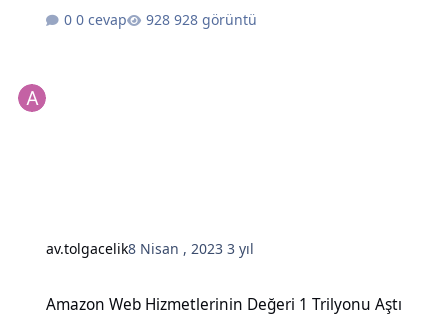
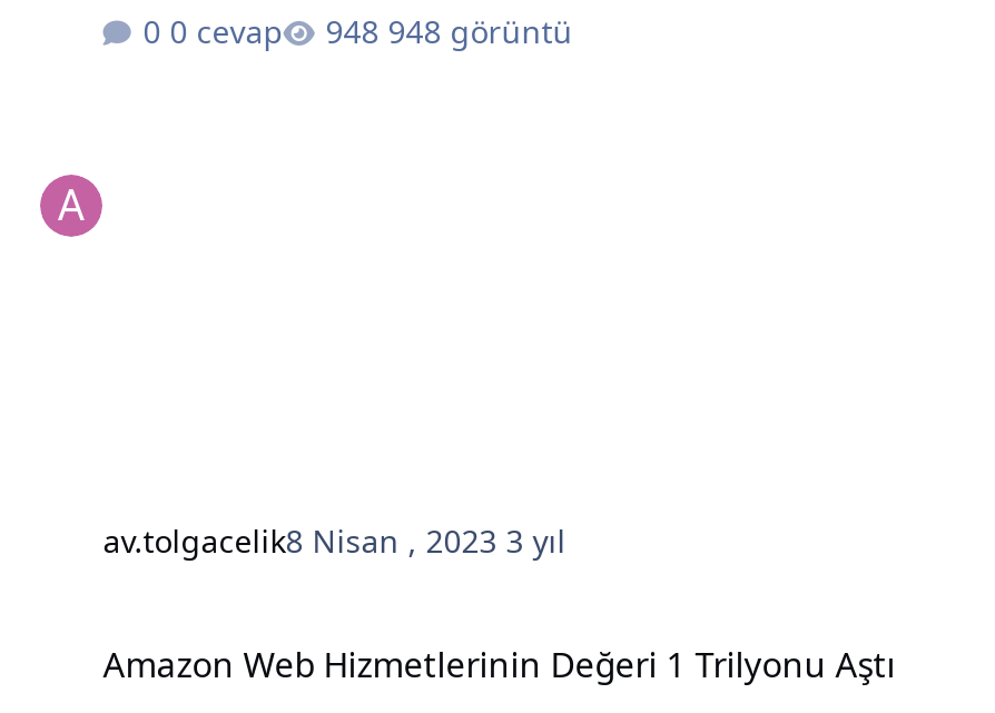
[174,10,257,29] 928 görüntü -> [388,10,573,52] 948 görüntü

